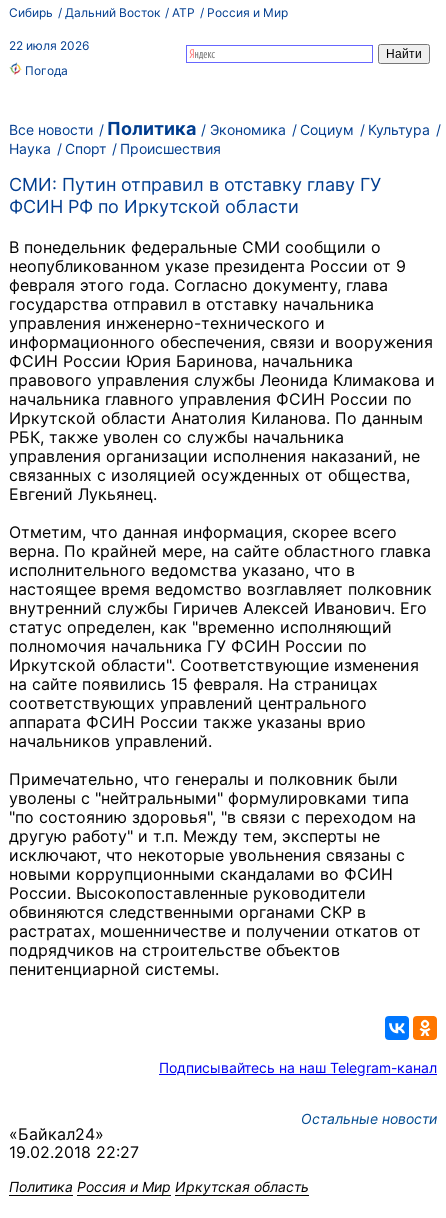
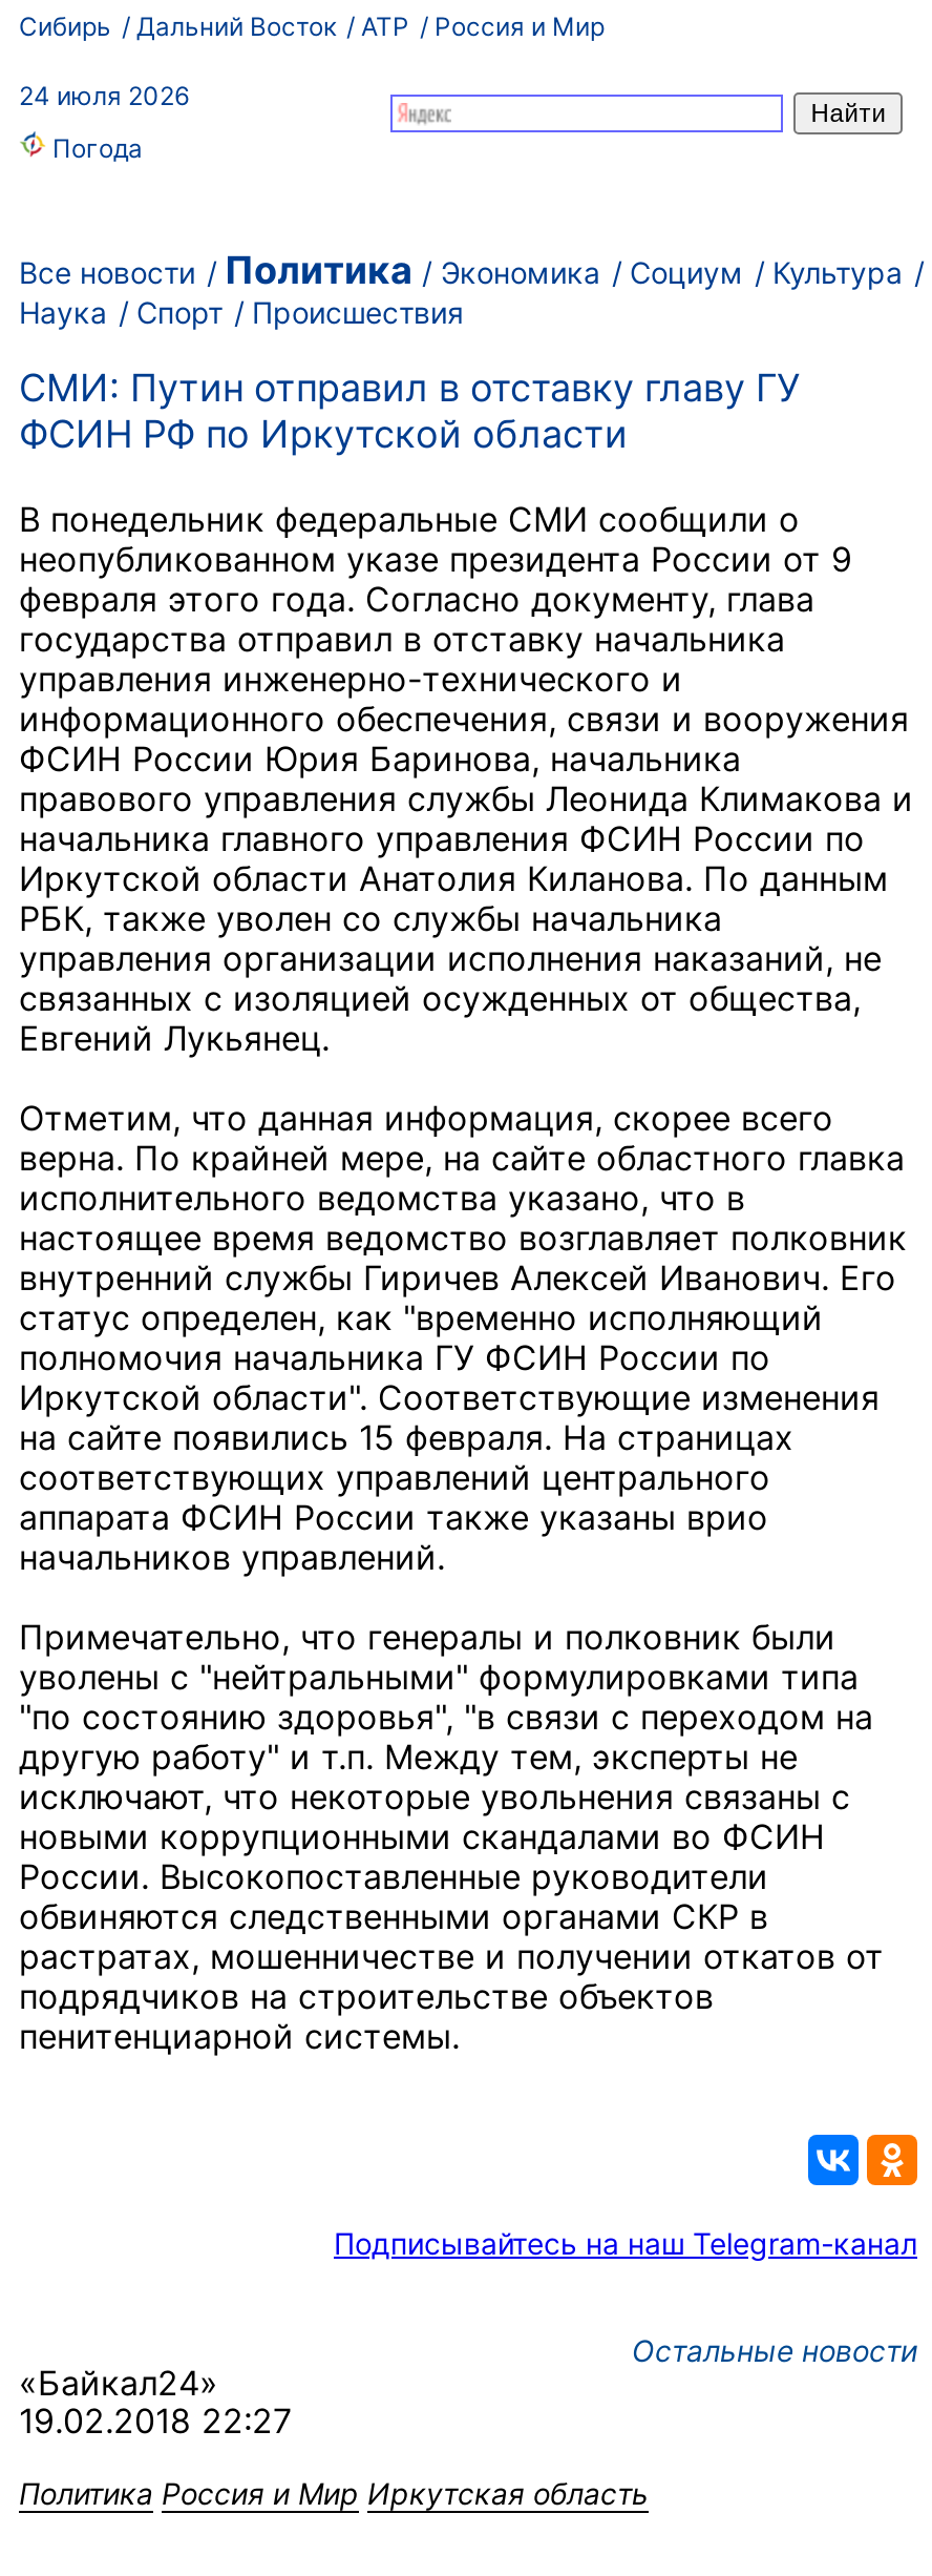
[9,38,89,53] 22 июля 2026 -> [19,80,189,111] 24 июля 2026

